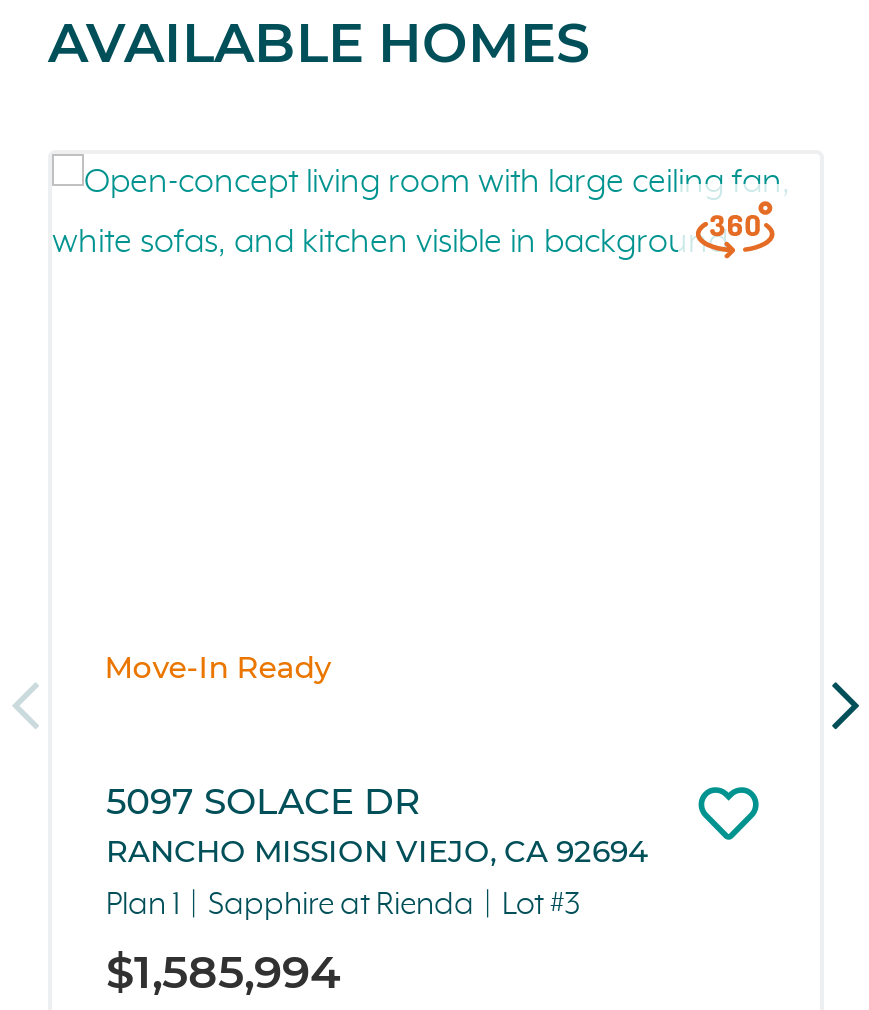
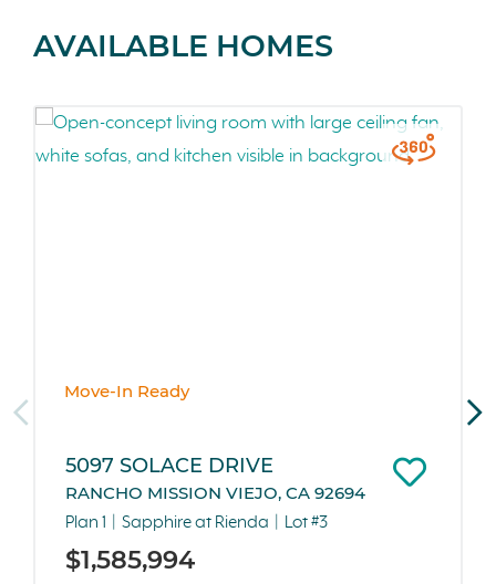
[106,780,420,824] 5097 SOLACE DR -> [65,453,273,478] 5097 SOLACE DRIVE

